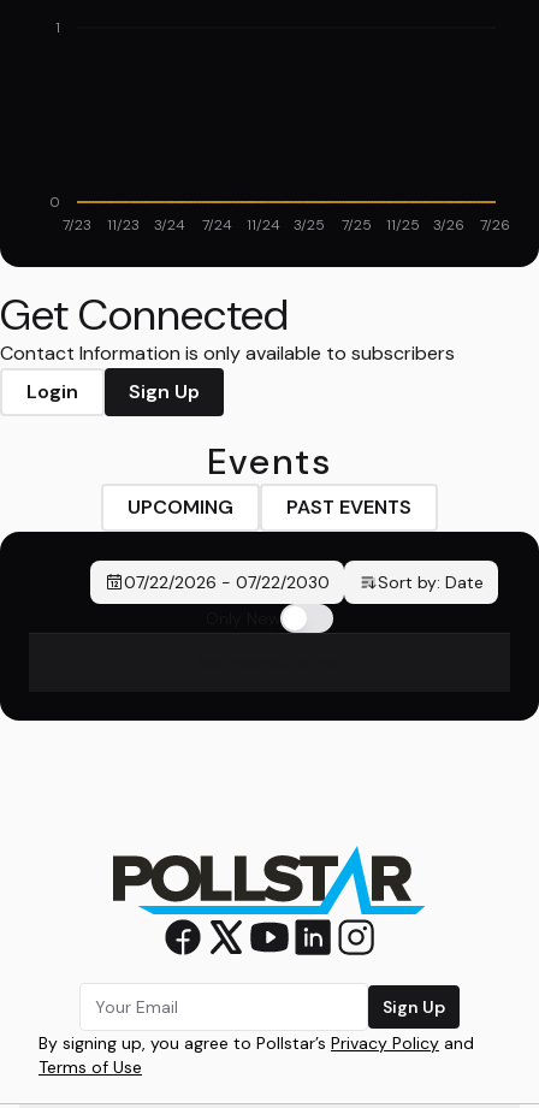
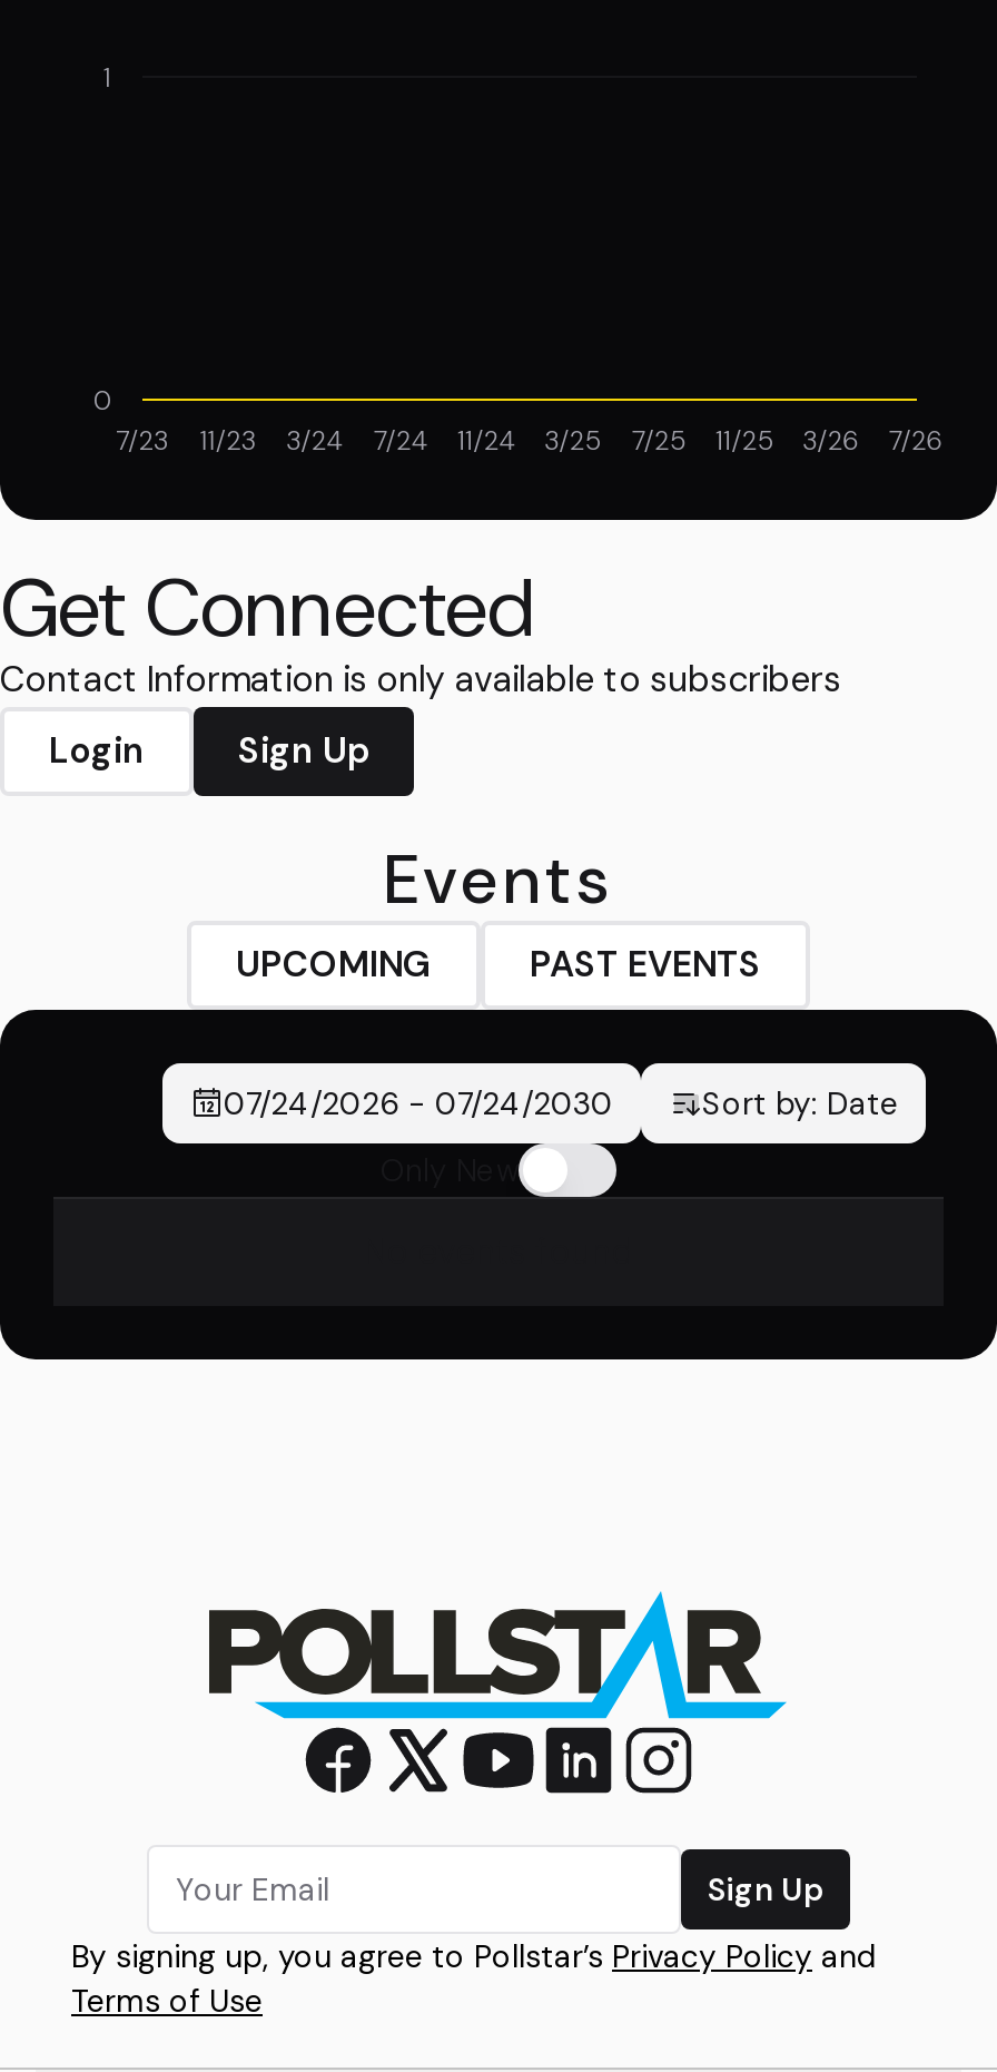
[123,571,329,593] 07/22/2026 - 07/22/2030 -> [224,1083,613,1123] 07/24/2026 - 07/24/2030

